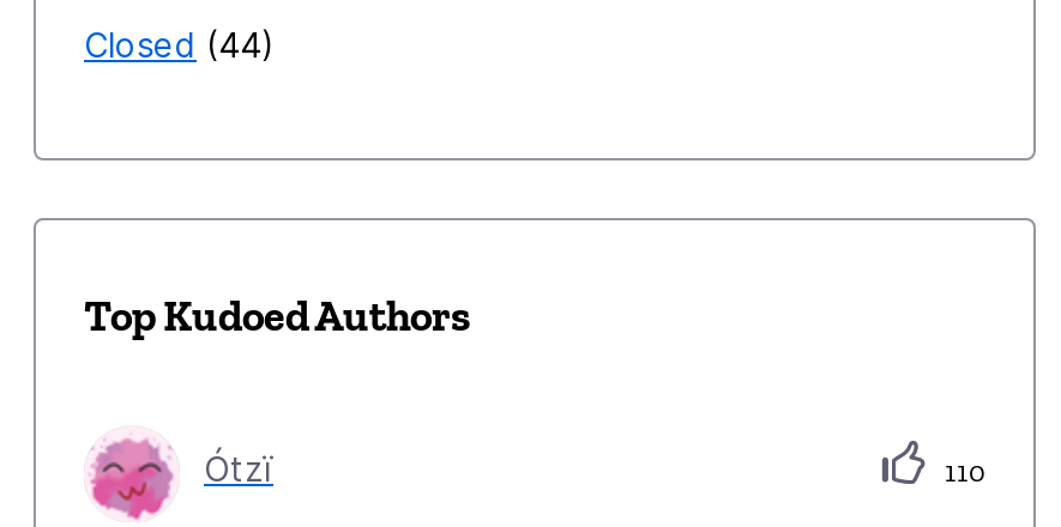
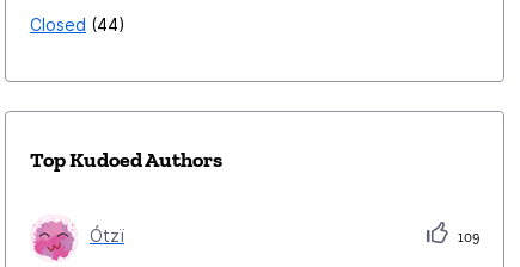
[938,455,985,489] 110 -> [454,229,479,246] 109

